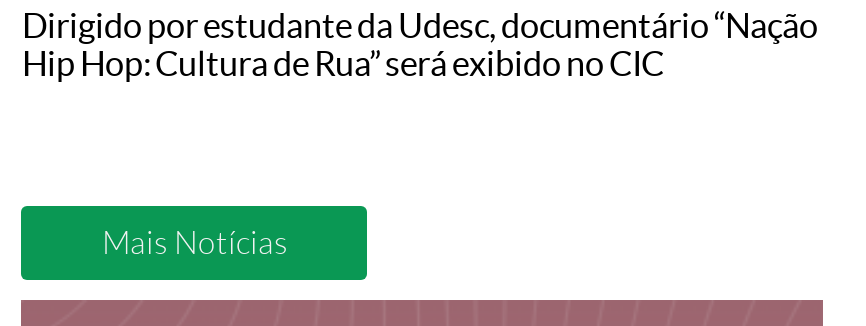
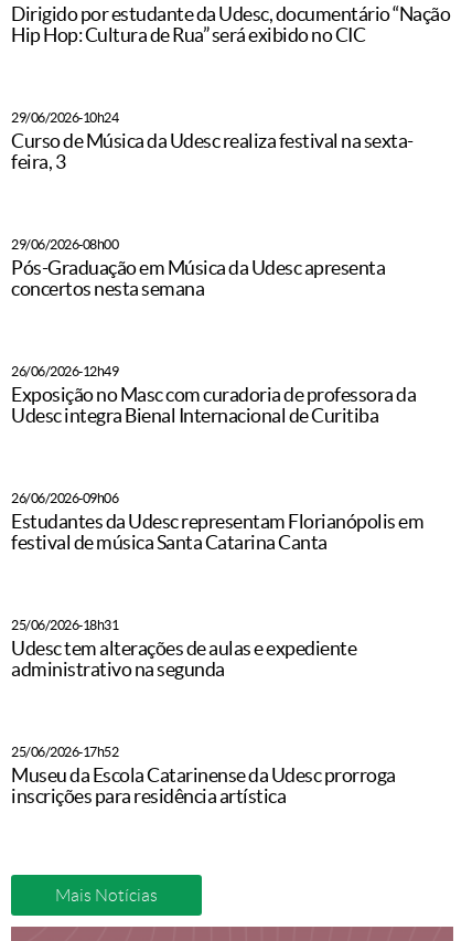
none -> [11,110,413,172] 29/06/2026-10h24 | Curso de Música da Udesc realiza festival na sexta- | feira, 3
none -> [11,237,385,299] 29/06/2026-08h00 | Pós-Graduação em Música da Udesc apresenta | concertos nesta semana
none -> [11,364,416,426] 26/06/2026-12h49 | Exposição no Masc com curadoria de professora da | Udesc integra Bienal Internacional de Curitiba
none -> [11,491,424,553] 26/06/2026-09h06 | Estudantes da Udesc representam Florianópolis em | festival de música Santa Catarina Canta
none -> [11,618,357,680] 25/06/2026-18h31 | Udesc tem alterações de aulas e expediente | administrativo na segunda
none -> [11,745,396,807] 25/06/2026-17h52 | Museu da Escola Catarinense da Udesc prorroga | inscrições para residência artística

